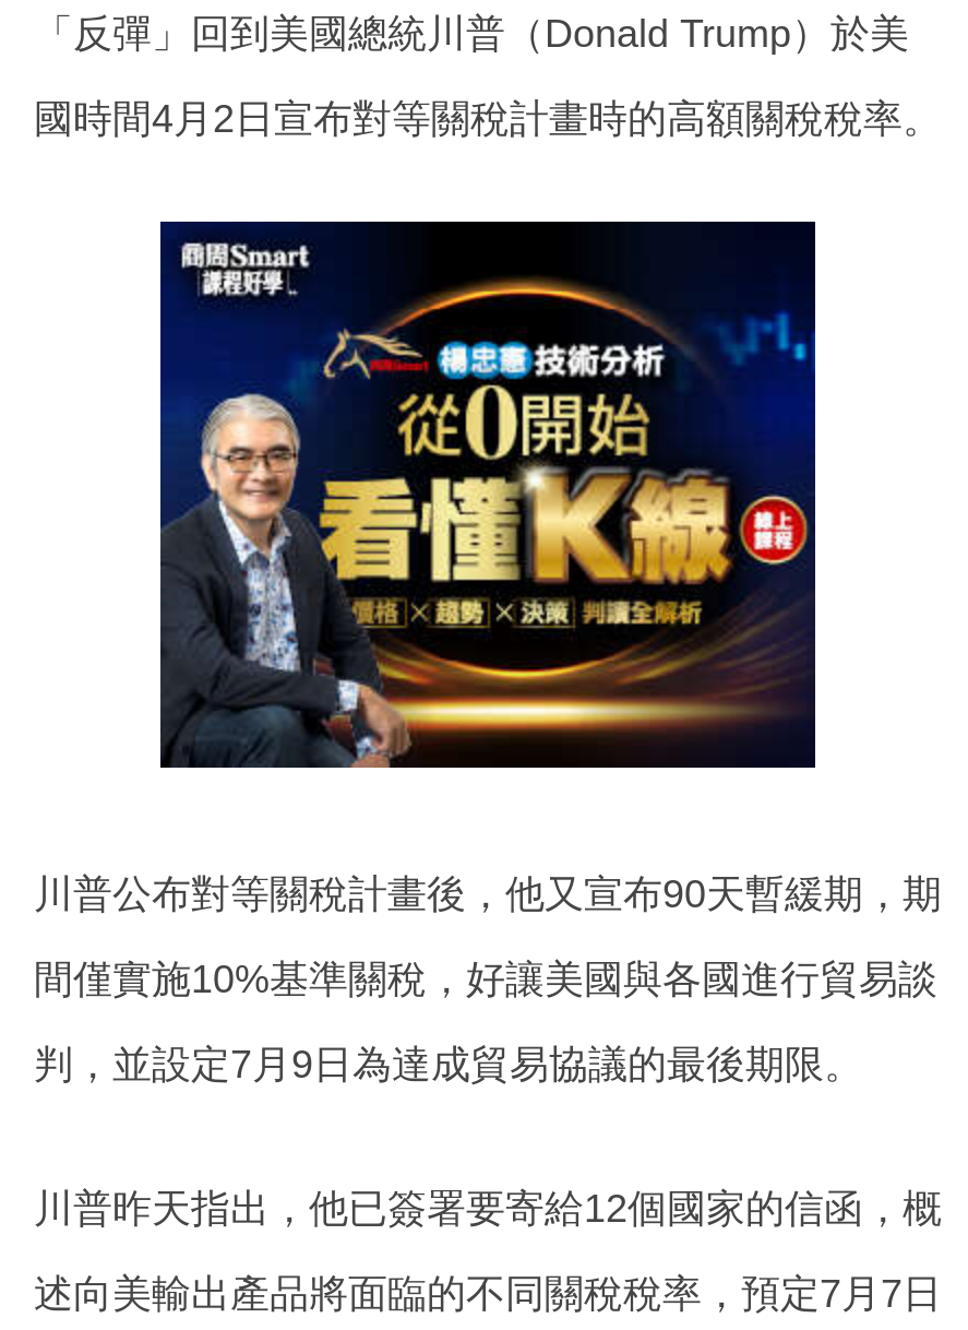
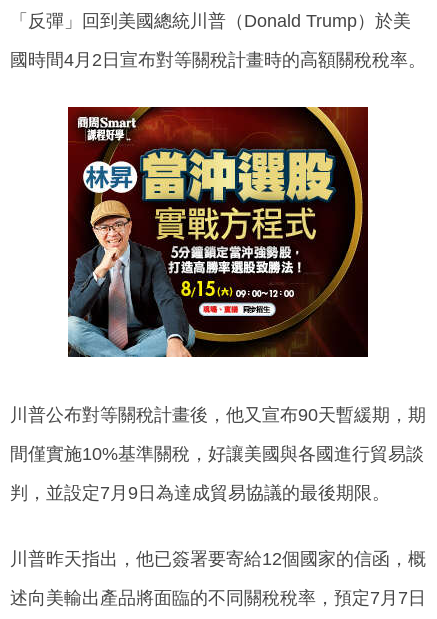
[158,219,817,770] [image] -> [67,106,369,358] [image]

